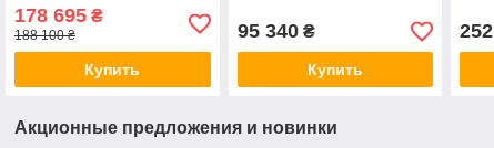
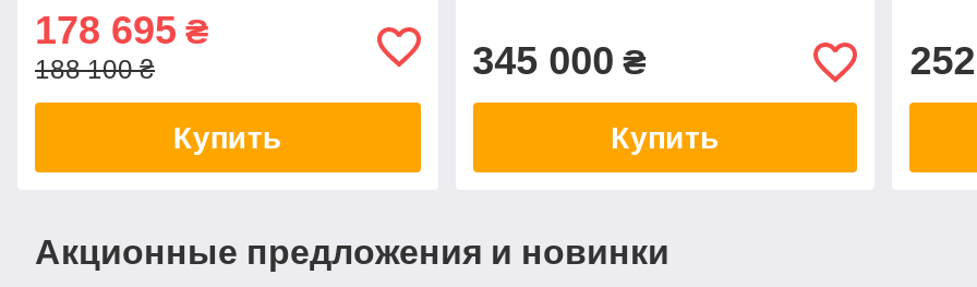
[237,20,315,42] 95 340 ₴ -> [472,40,647,84] 345 000 ₴

